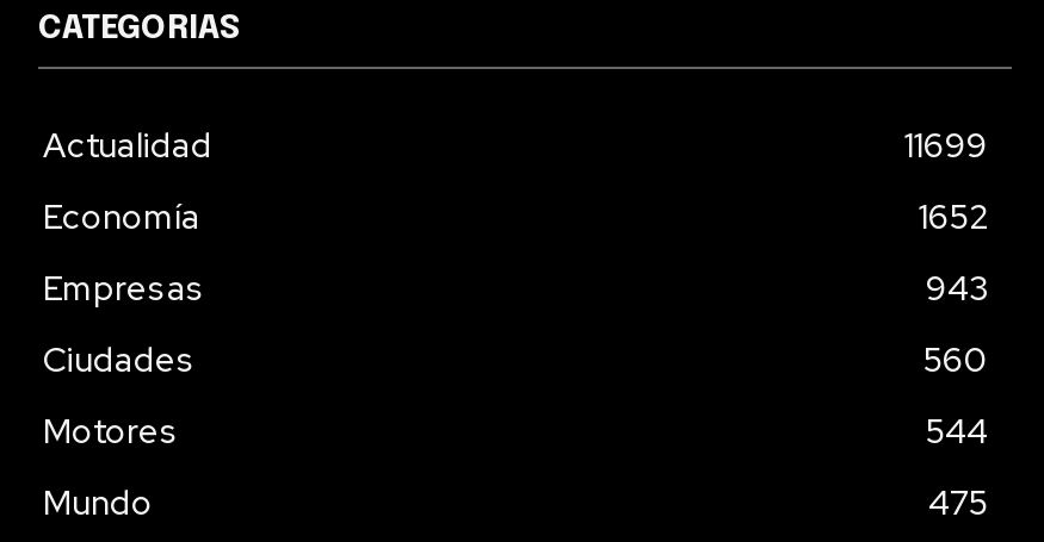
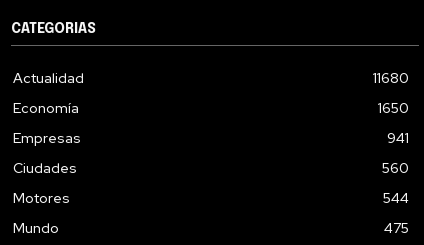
[904,124,988,167] 11699 -> [373,69,409,87] 11680
[919,195,988,238] 1652 -> [378,99,409,117] 1650
[926,267,988,310] 943 -> [387,129,409,147] 941

